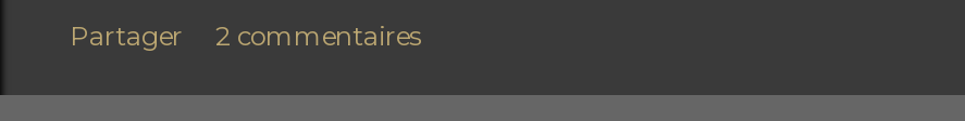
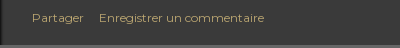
[215,18,420,51] 2 commentaires -> [99,9,264,24] Enregistrer un commentaire

